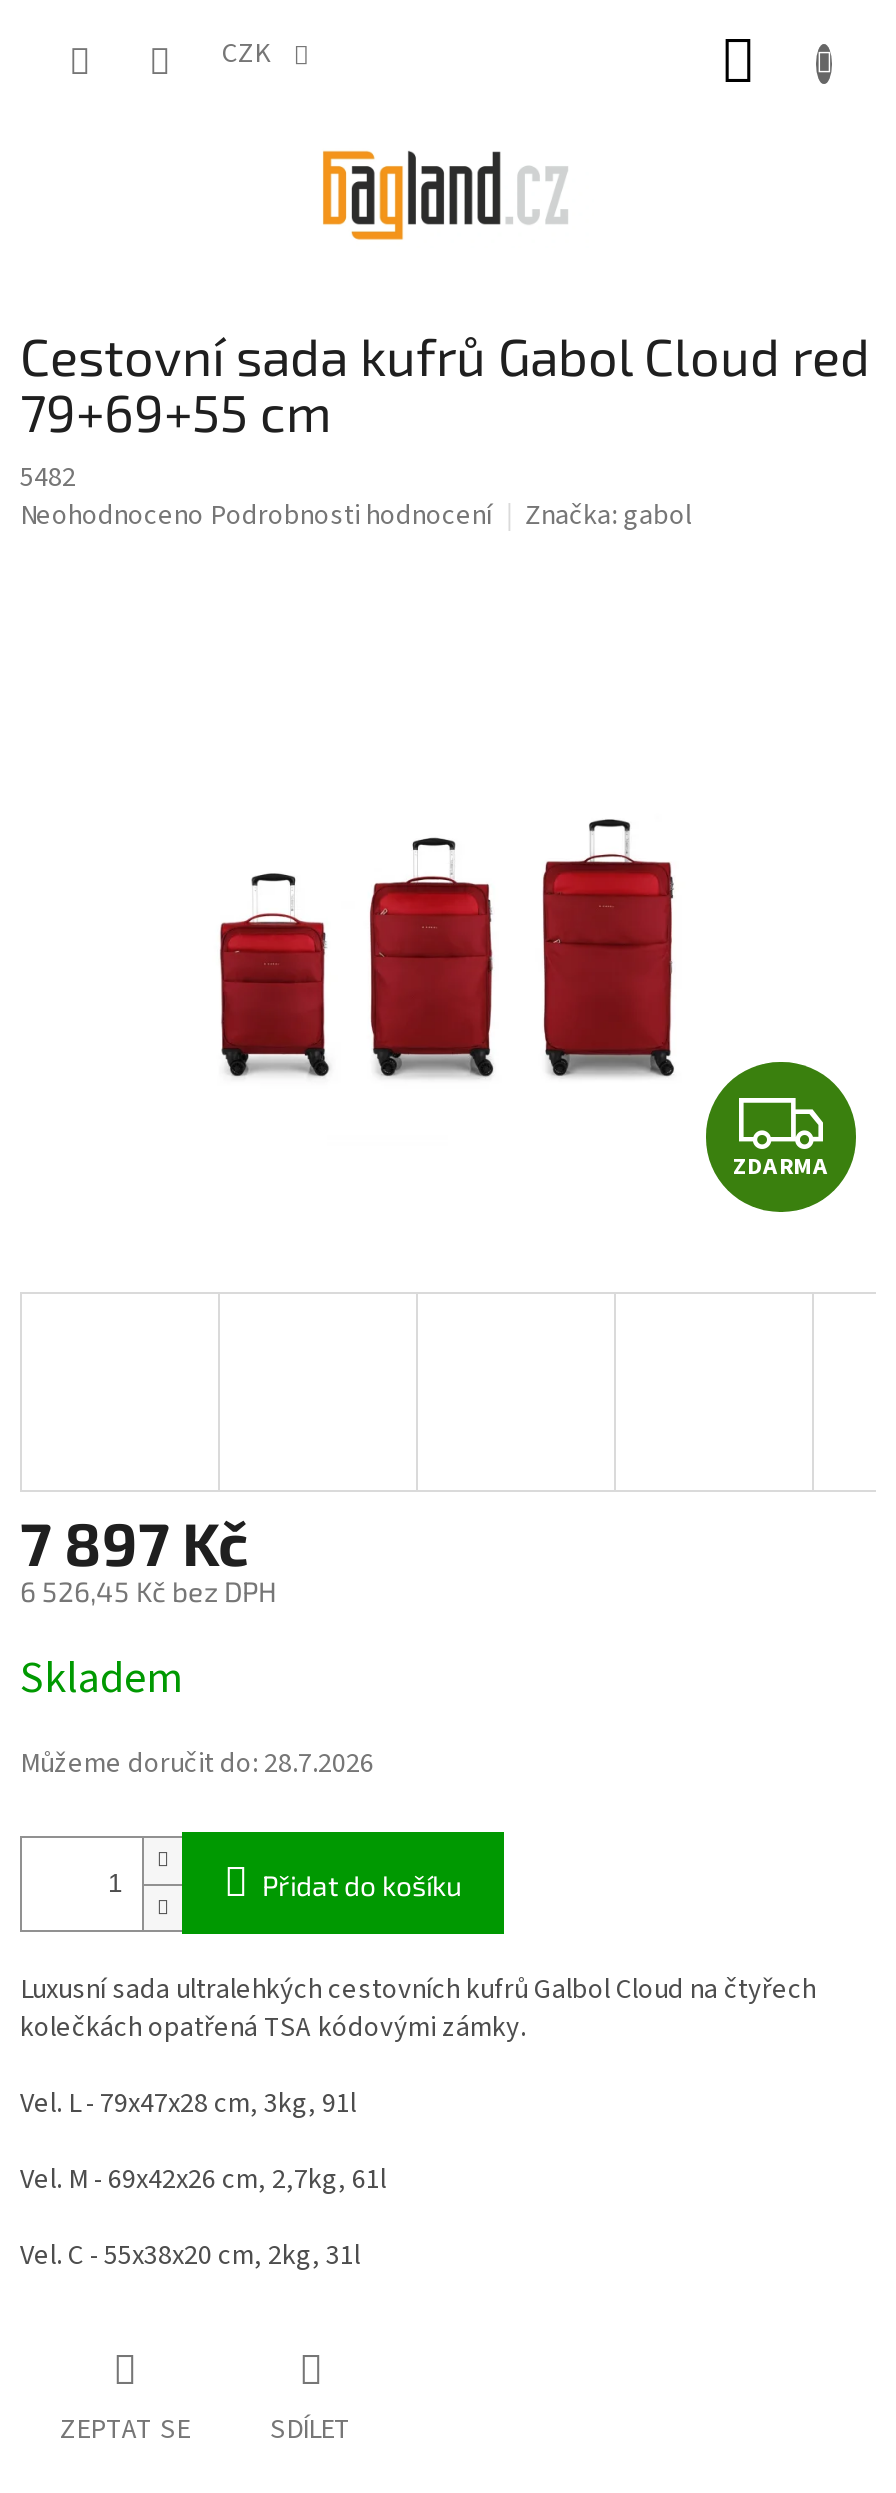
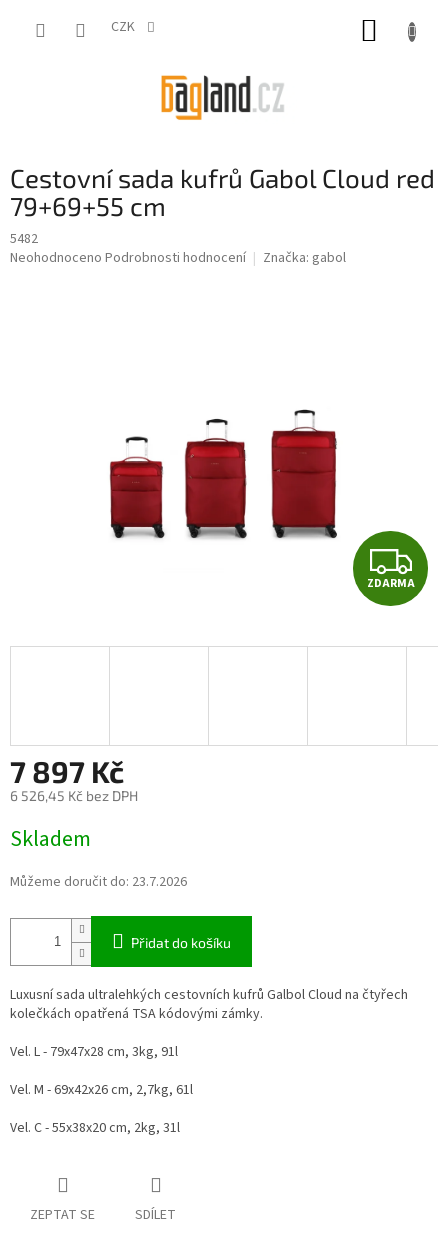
[20,1745,374,1785] Můžeme doručit do: 28.7.2026 -> [10,872,187,892] Můžeme doručit do: 23.7.2026

